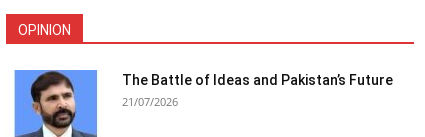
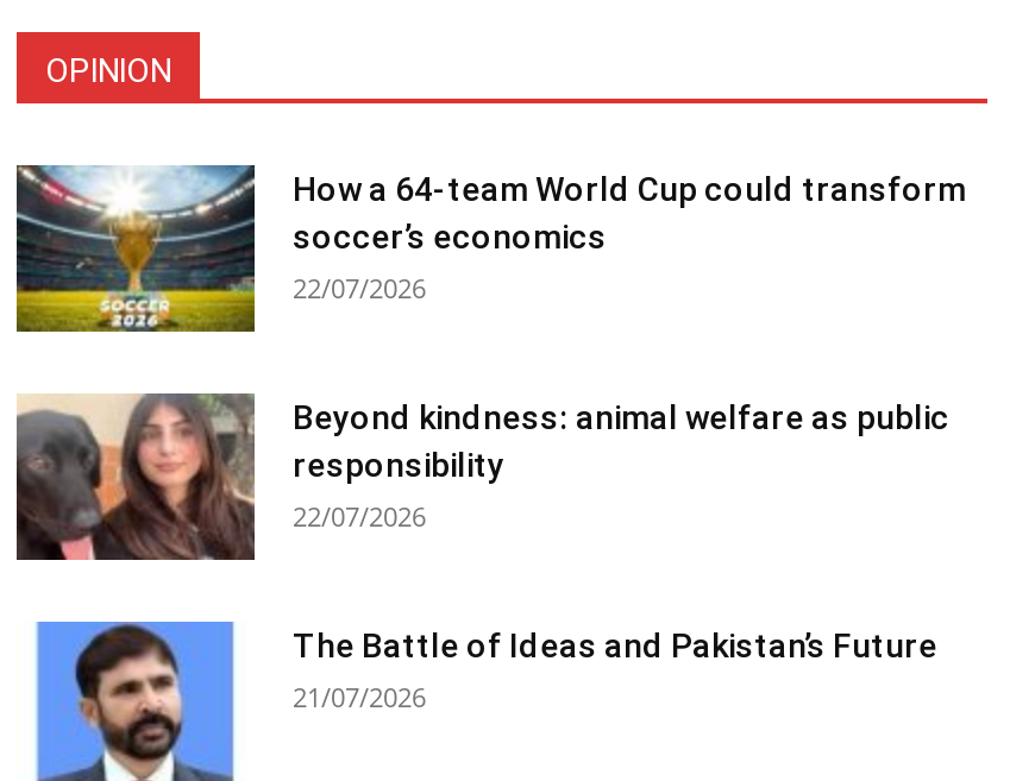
none -> [14,163,966,533] [image] | How a 64-team World Cup could transform | soccer’s economics | 22/07/2026 | Beyond kindness: animal welfare as public | responsibility | 22/07/2026
none -> [14,391,257,562] [image]

